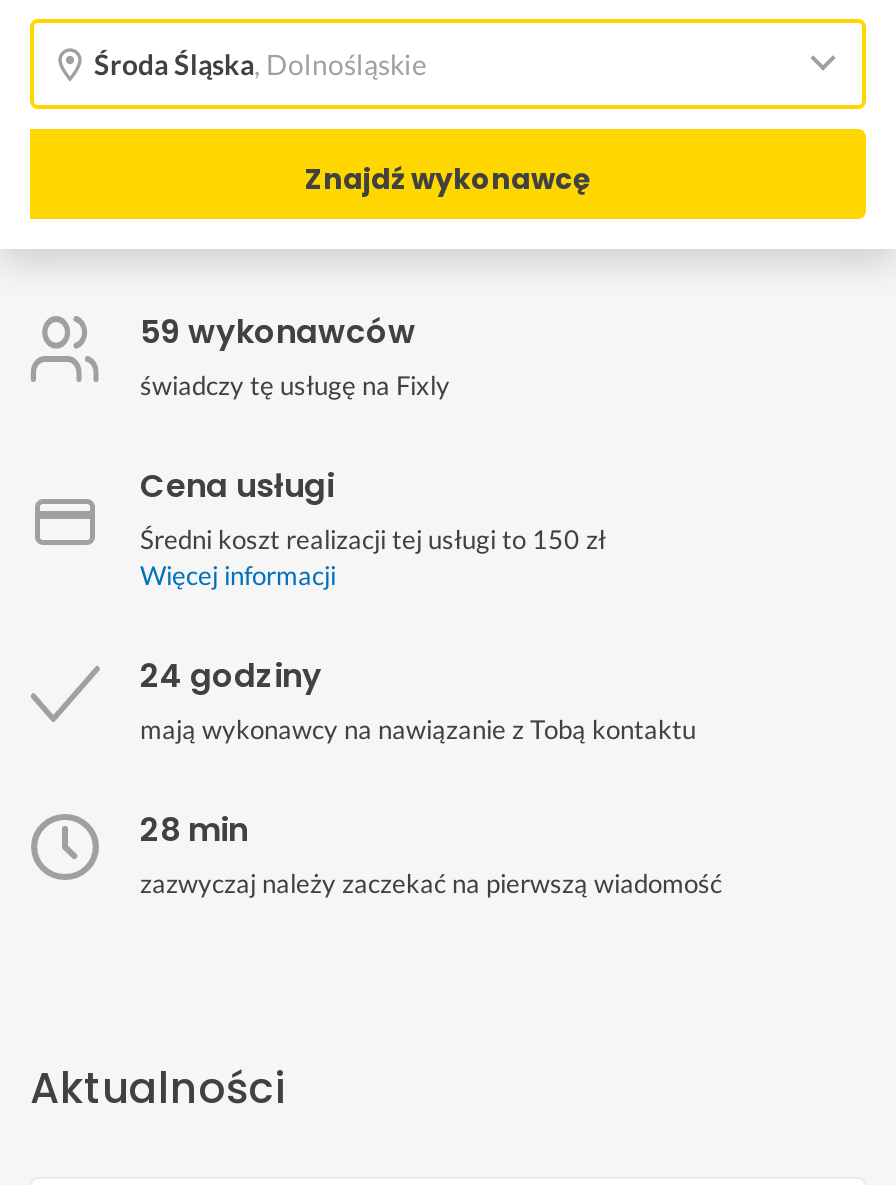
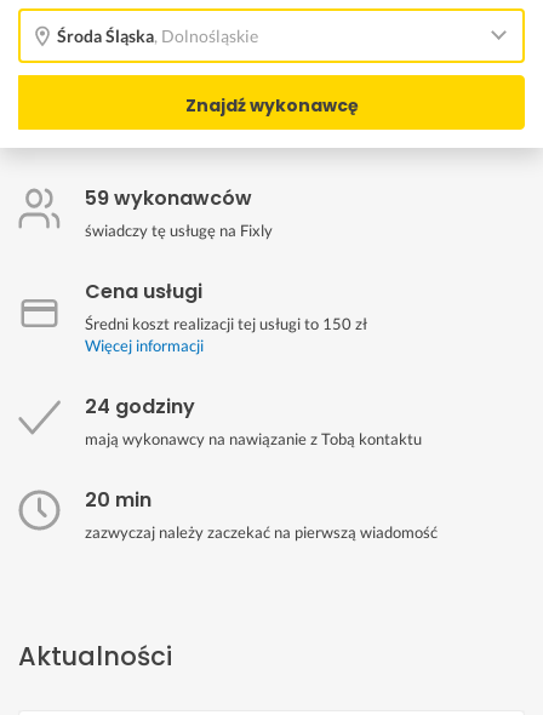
[140,807,248,853] 28 min -> [85,486,152,514] 20 min

